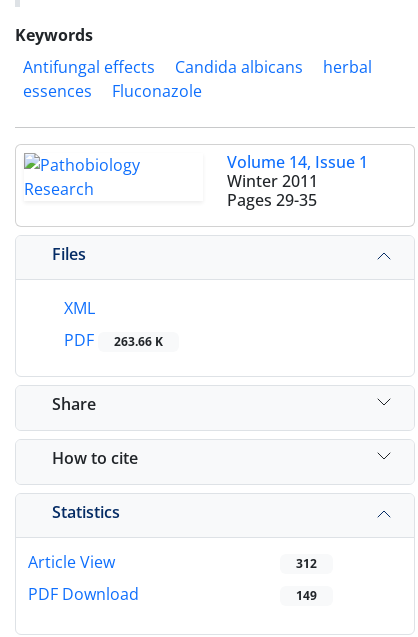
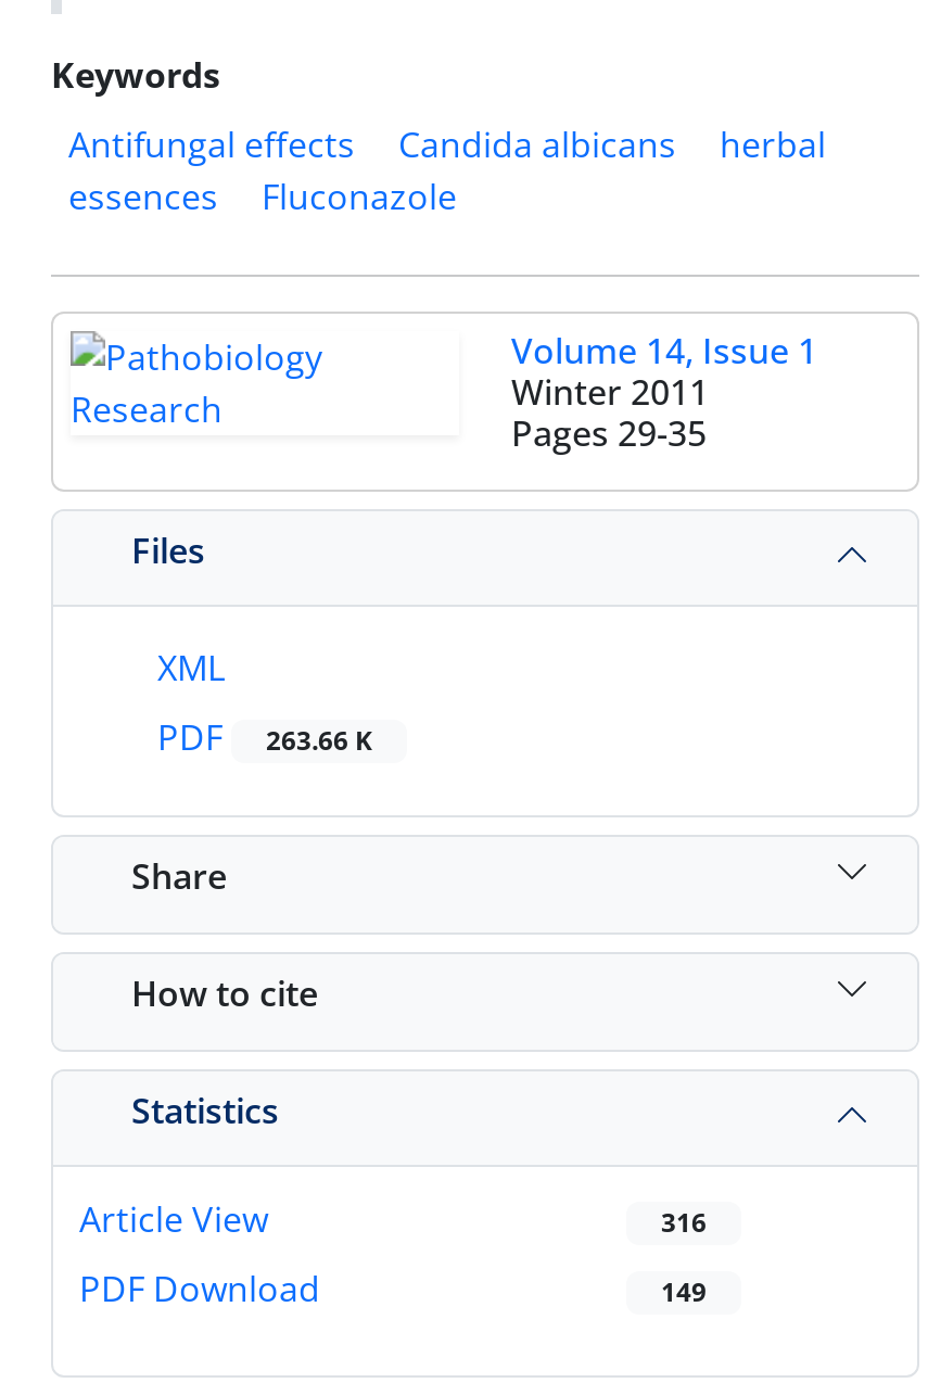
[296,555,317,572] 312 -> [661,1204,707,1241] 316

